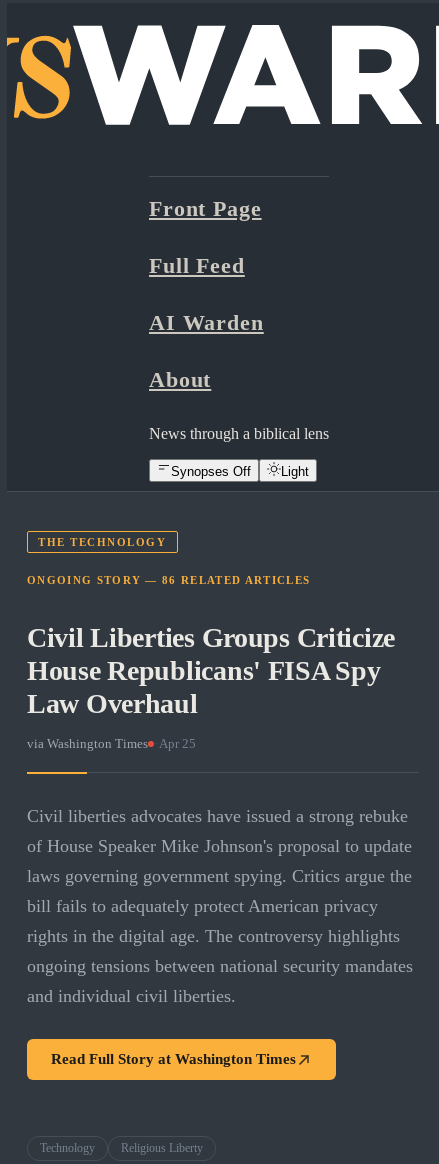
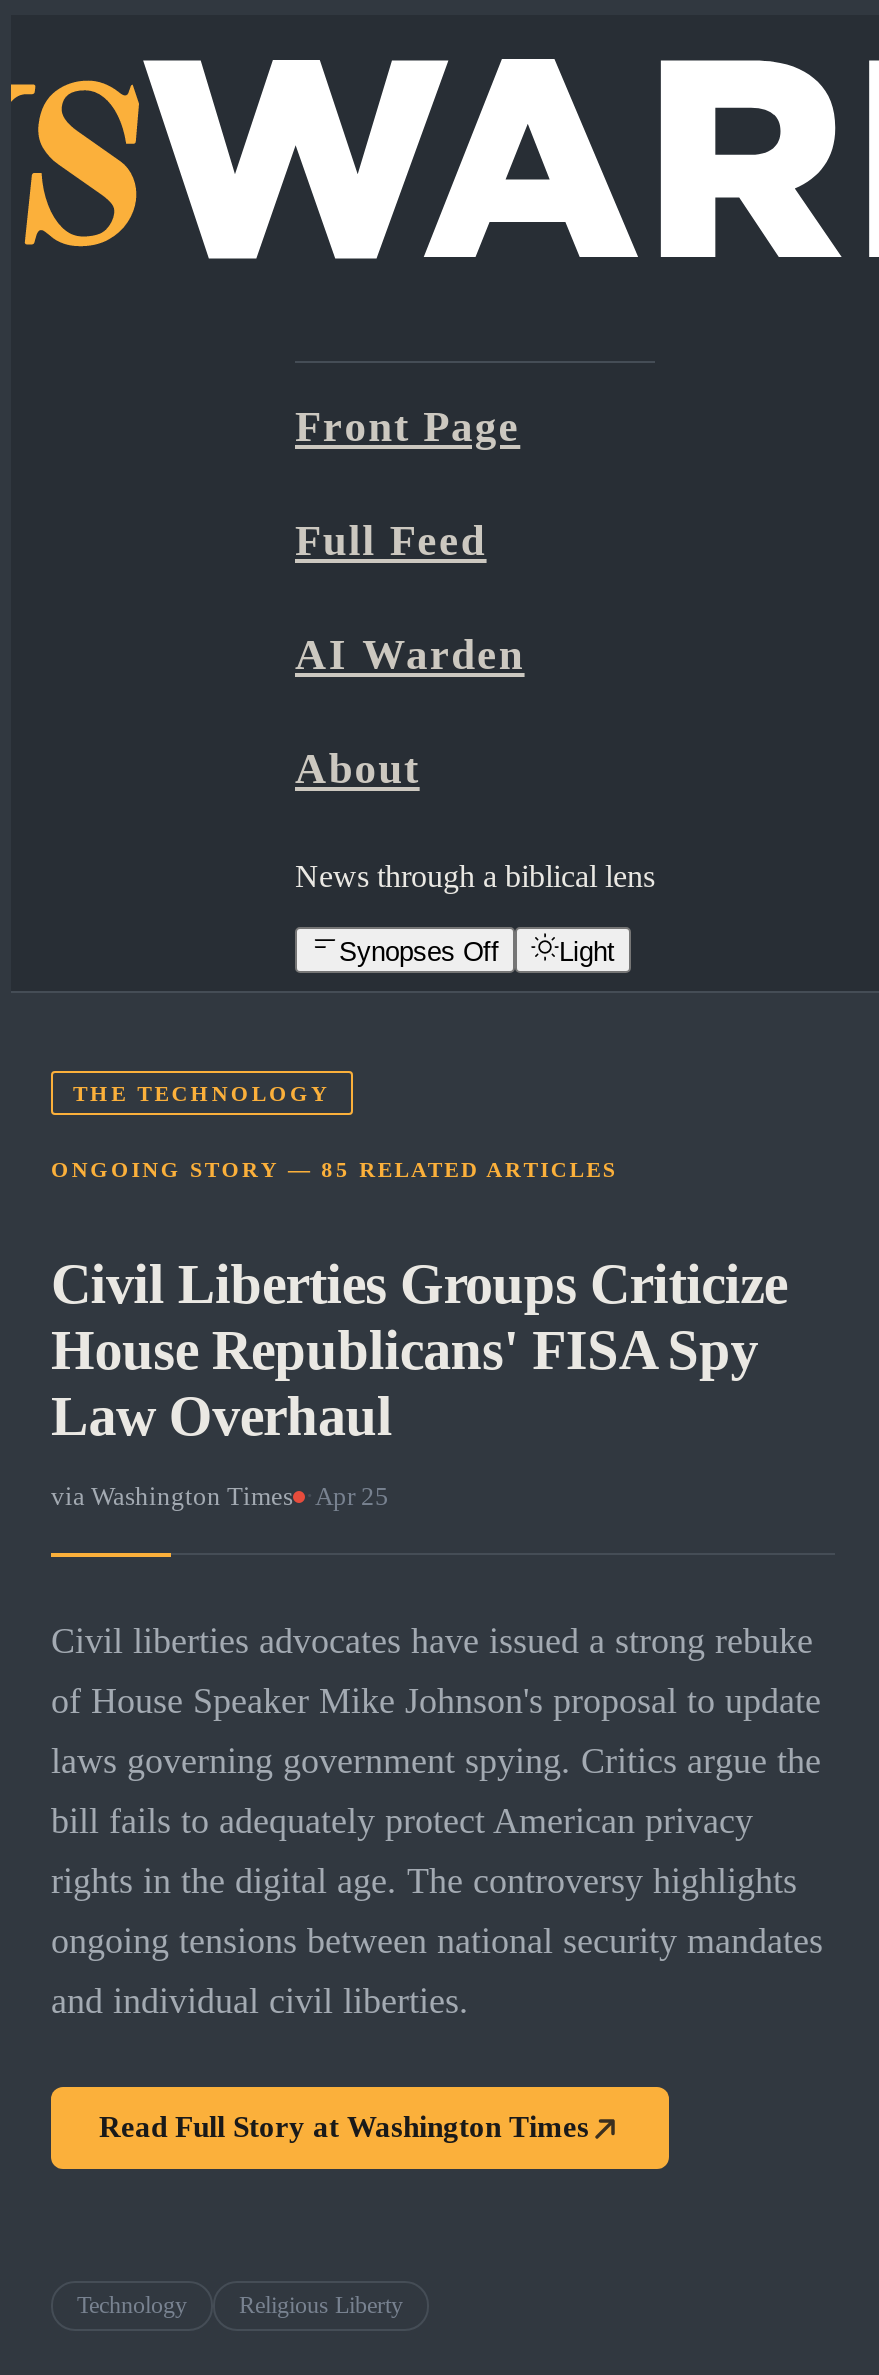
[27,574,310,586] ONGOING STORY — 86 RELATED ARTICLES -> [51,1157,617,1181] ONGOING STORY — 85 RELATED ARTICLES

